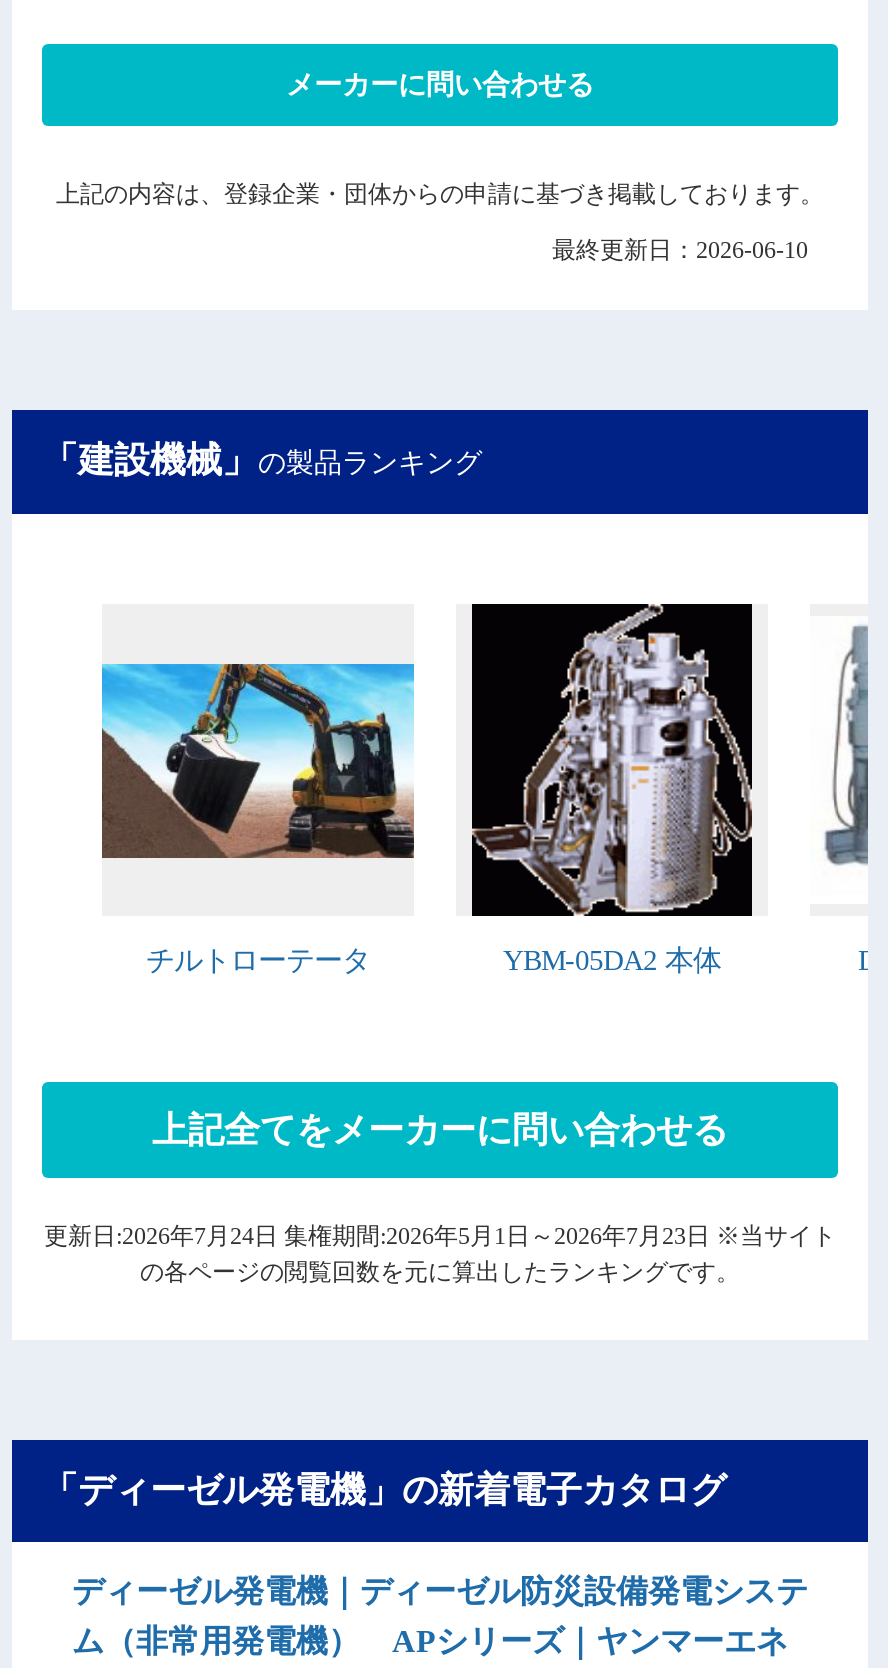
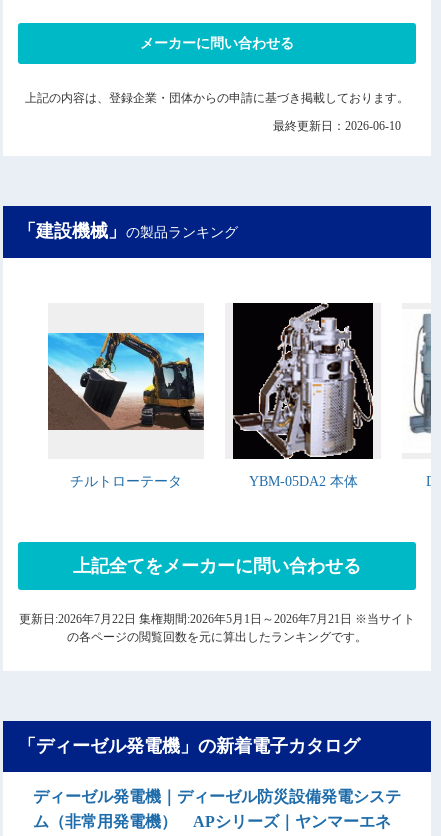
[44,1222,836,1250] 更新日:2026年7月24日 集権期間:2026年5月1日～2026年7月23日 ※当サイト -> [19,612,415,626] 更新日:2026年7月22日 集権期間:2026年5月1日～2026年7月21日 ※当サイト

